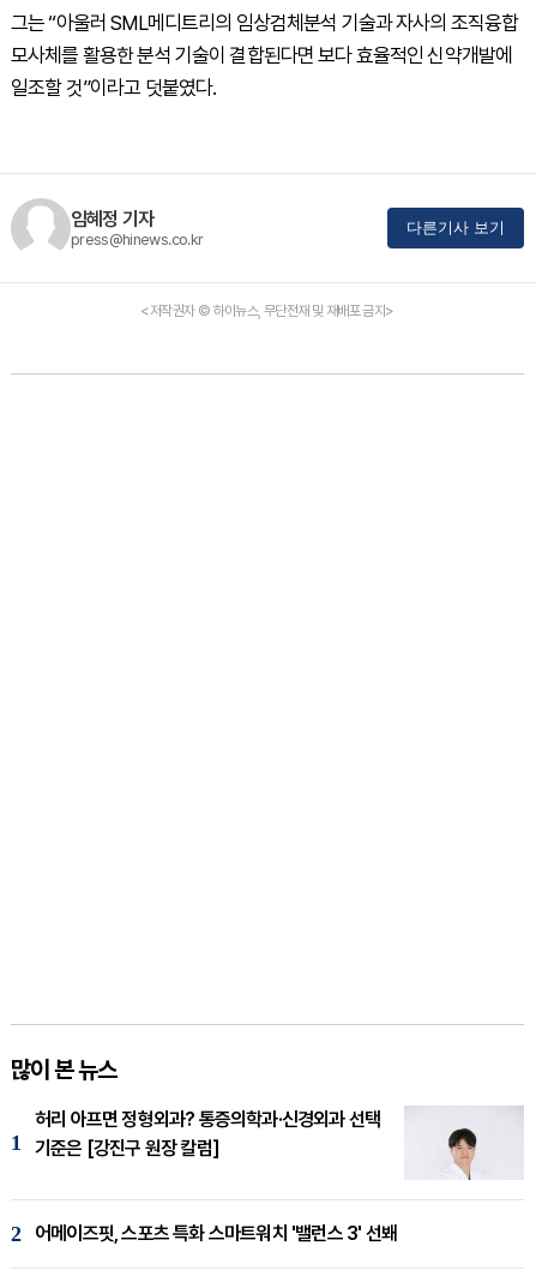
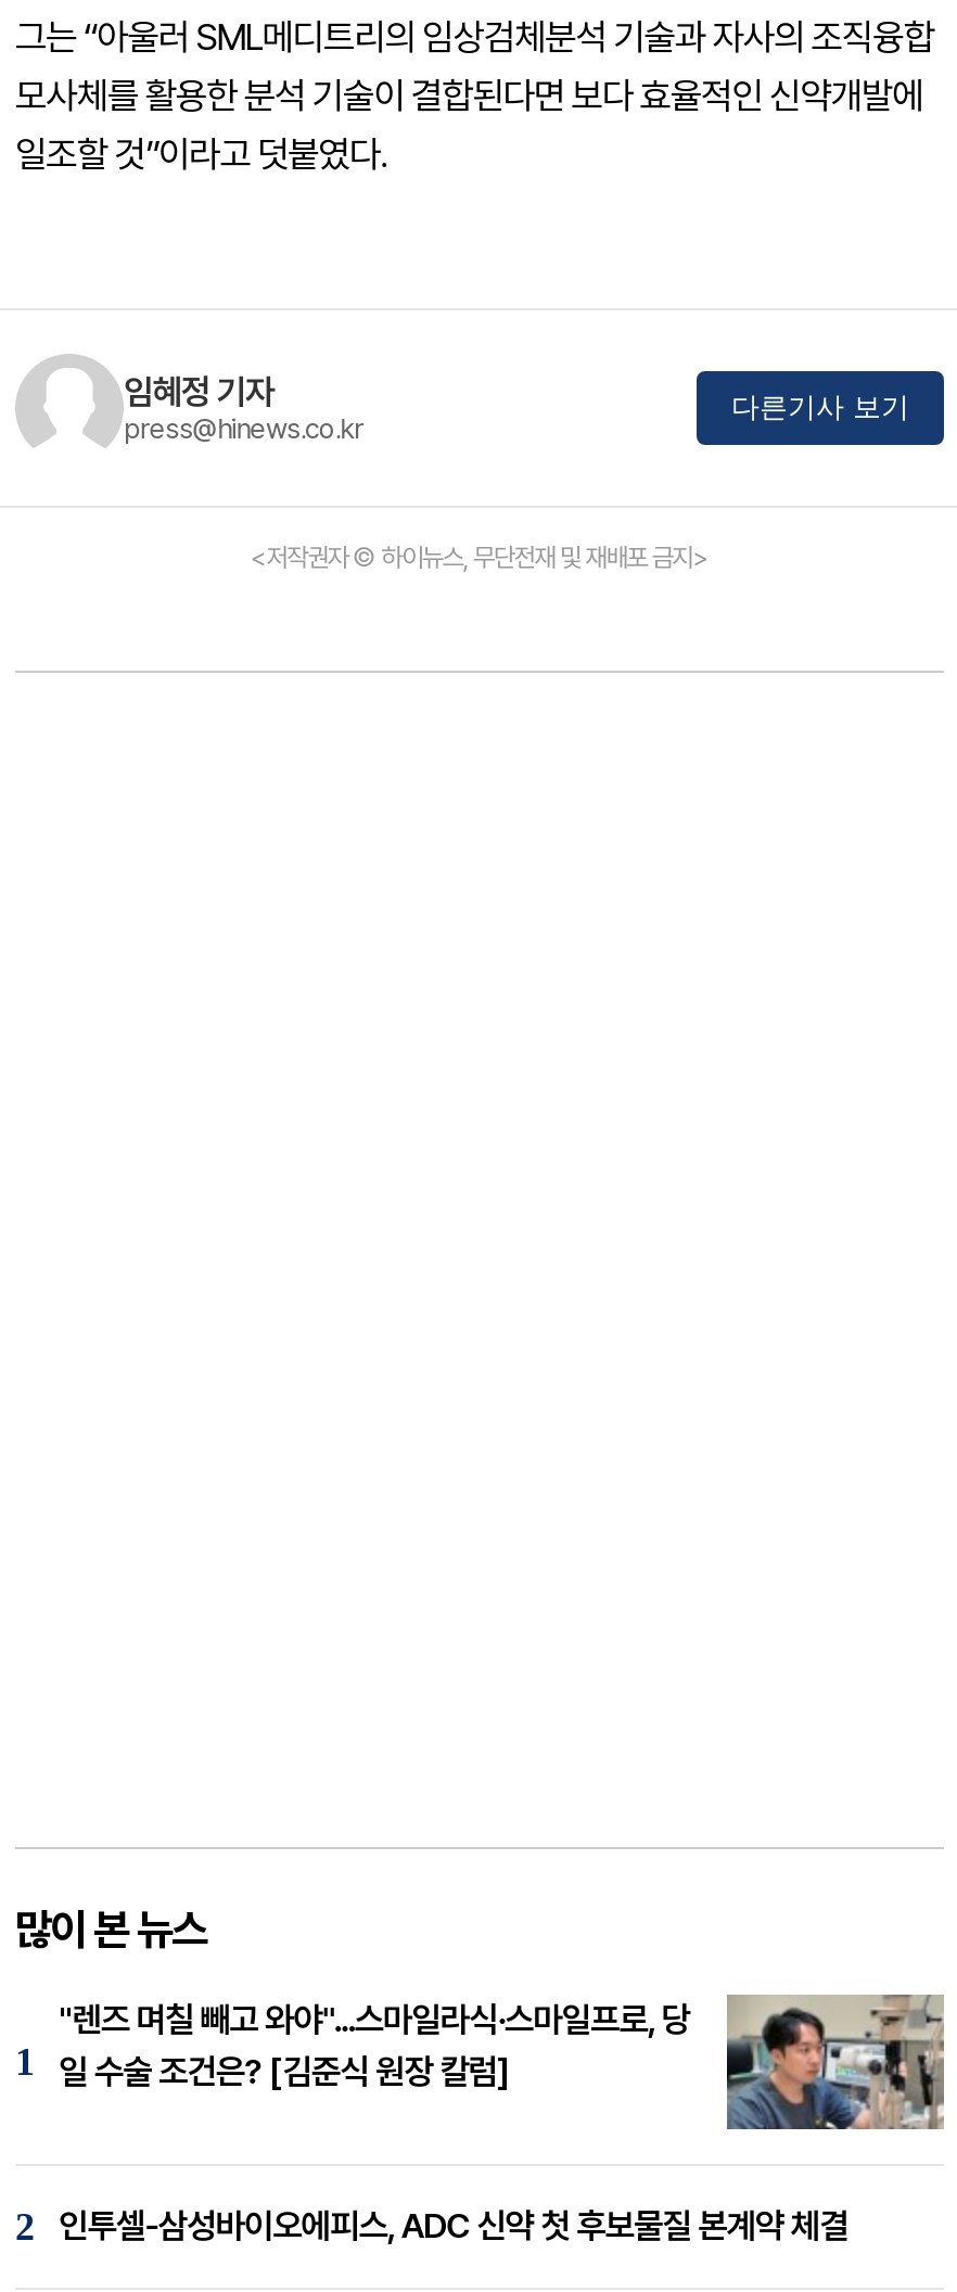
[35,1106,524,1180] [image] | 허리 아프면 정형외과? 통증의학과·신경외과 선택 | 기준은 [강진구 원장 칼럼] -> [59,1992,946,2131] [image] | "렌즈 며칠 빼고 와야"...스마일라식·스마일프로, 당 | 일 수술 조건은? [김준식 원장 칼럼]
[35,1221,397,1244] 어메이즈핏, 스포츠 특화 스마트워치 '밸런스 3' 선봬 -> [59,2204,848,2245] 인투셀-삼성바이오에피스, ADC 신약 첫 후보물질 본계약 체결

